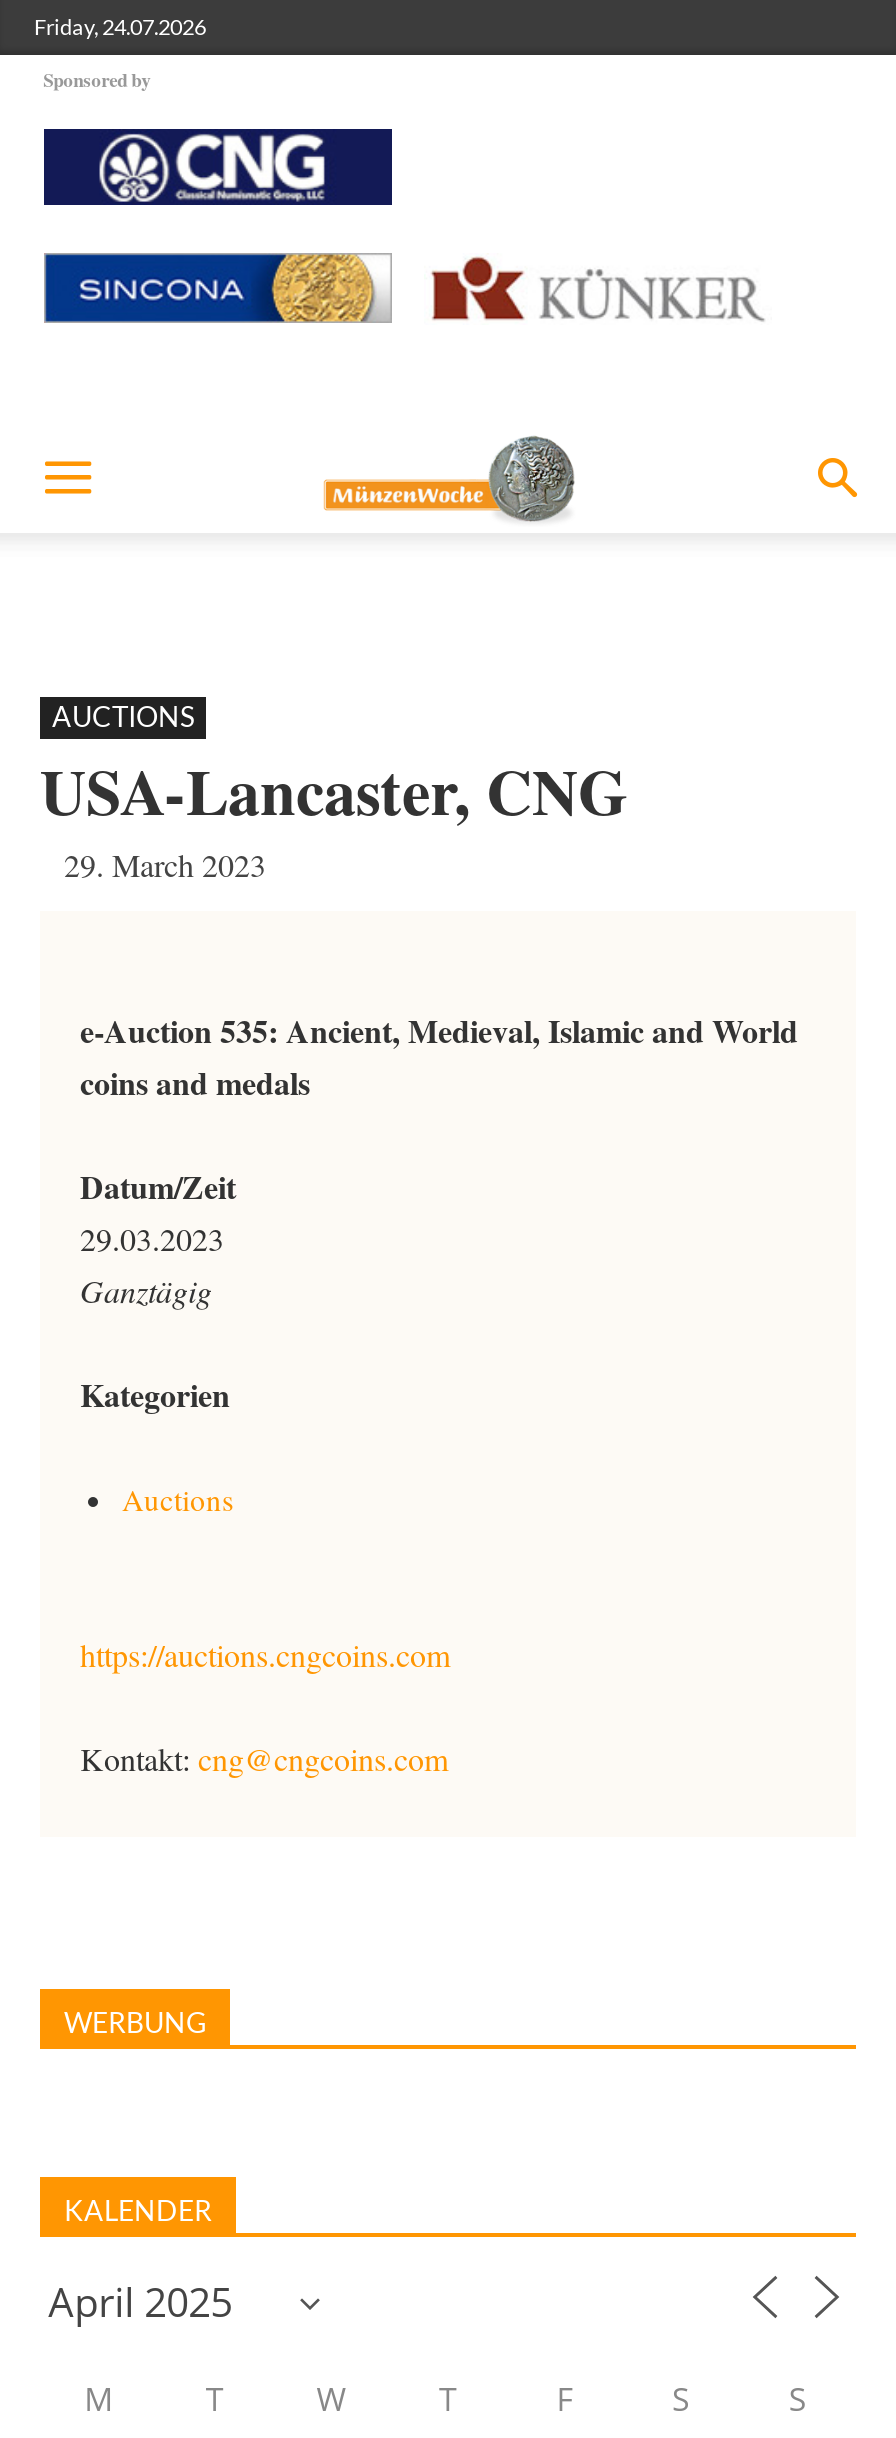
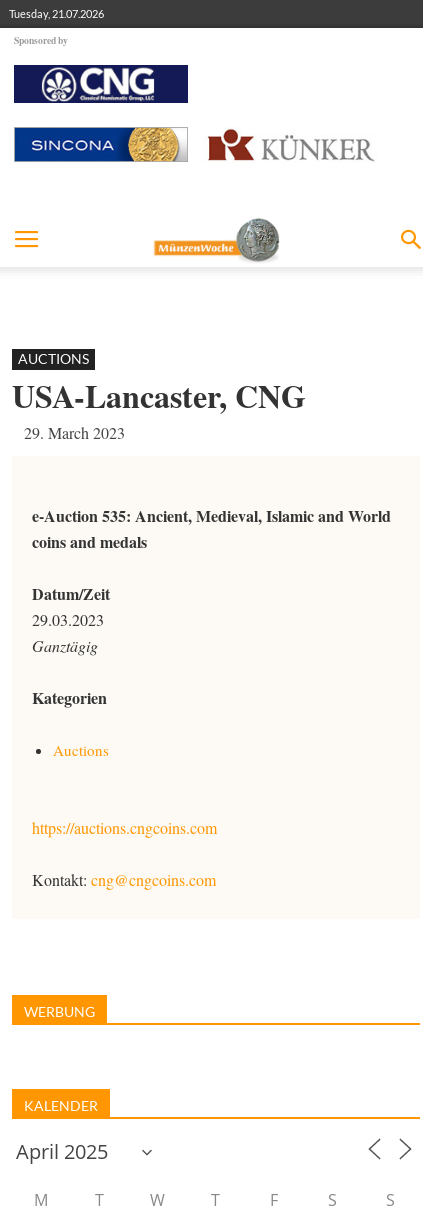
[34,13,206,39] Friday, 24.07.2026 -> [9,7,104,20] Tuesday, 21.07.2026

